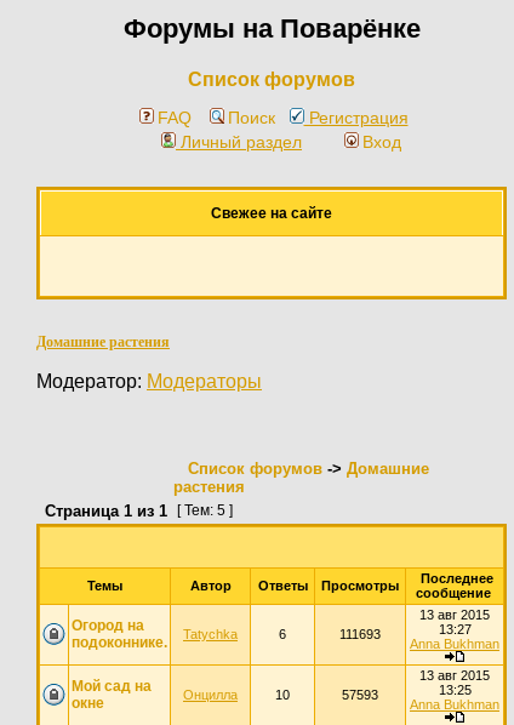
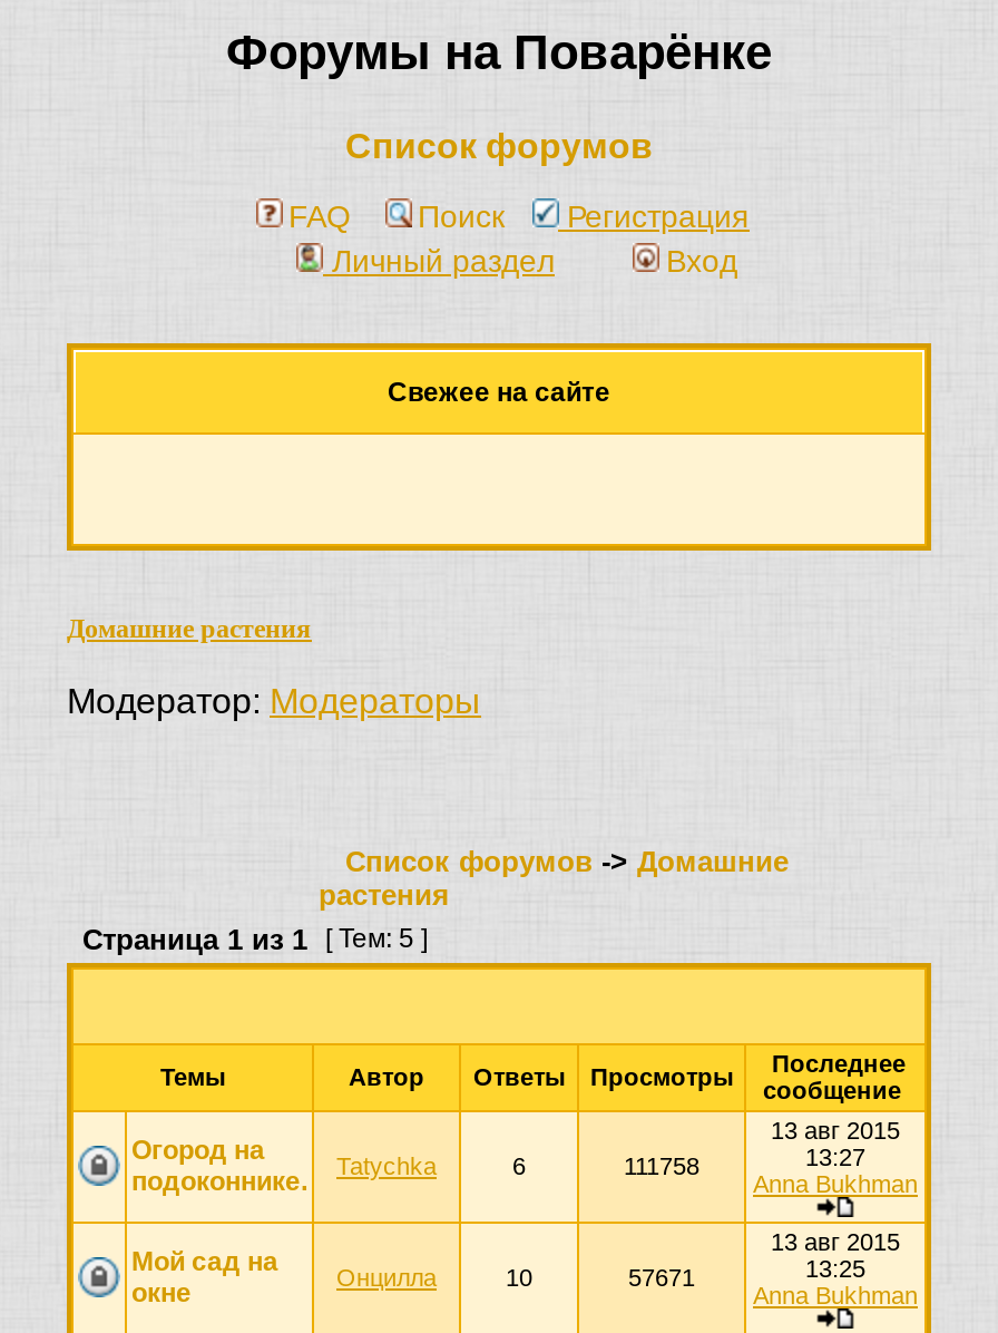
[339,627,381,641] 111693 -> [624,1152,699,1179] 111758
[342,687,378,702] 57593 -> [628,1264,695,1291] 57671

